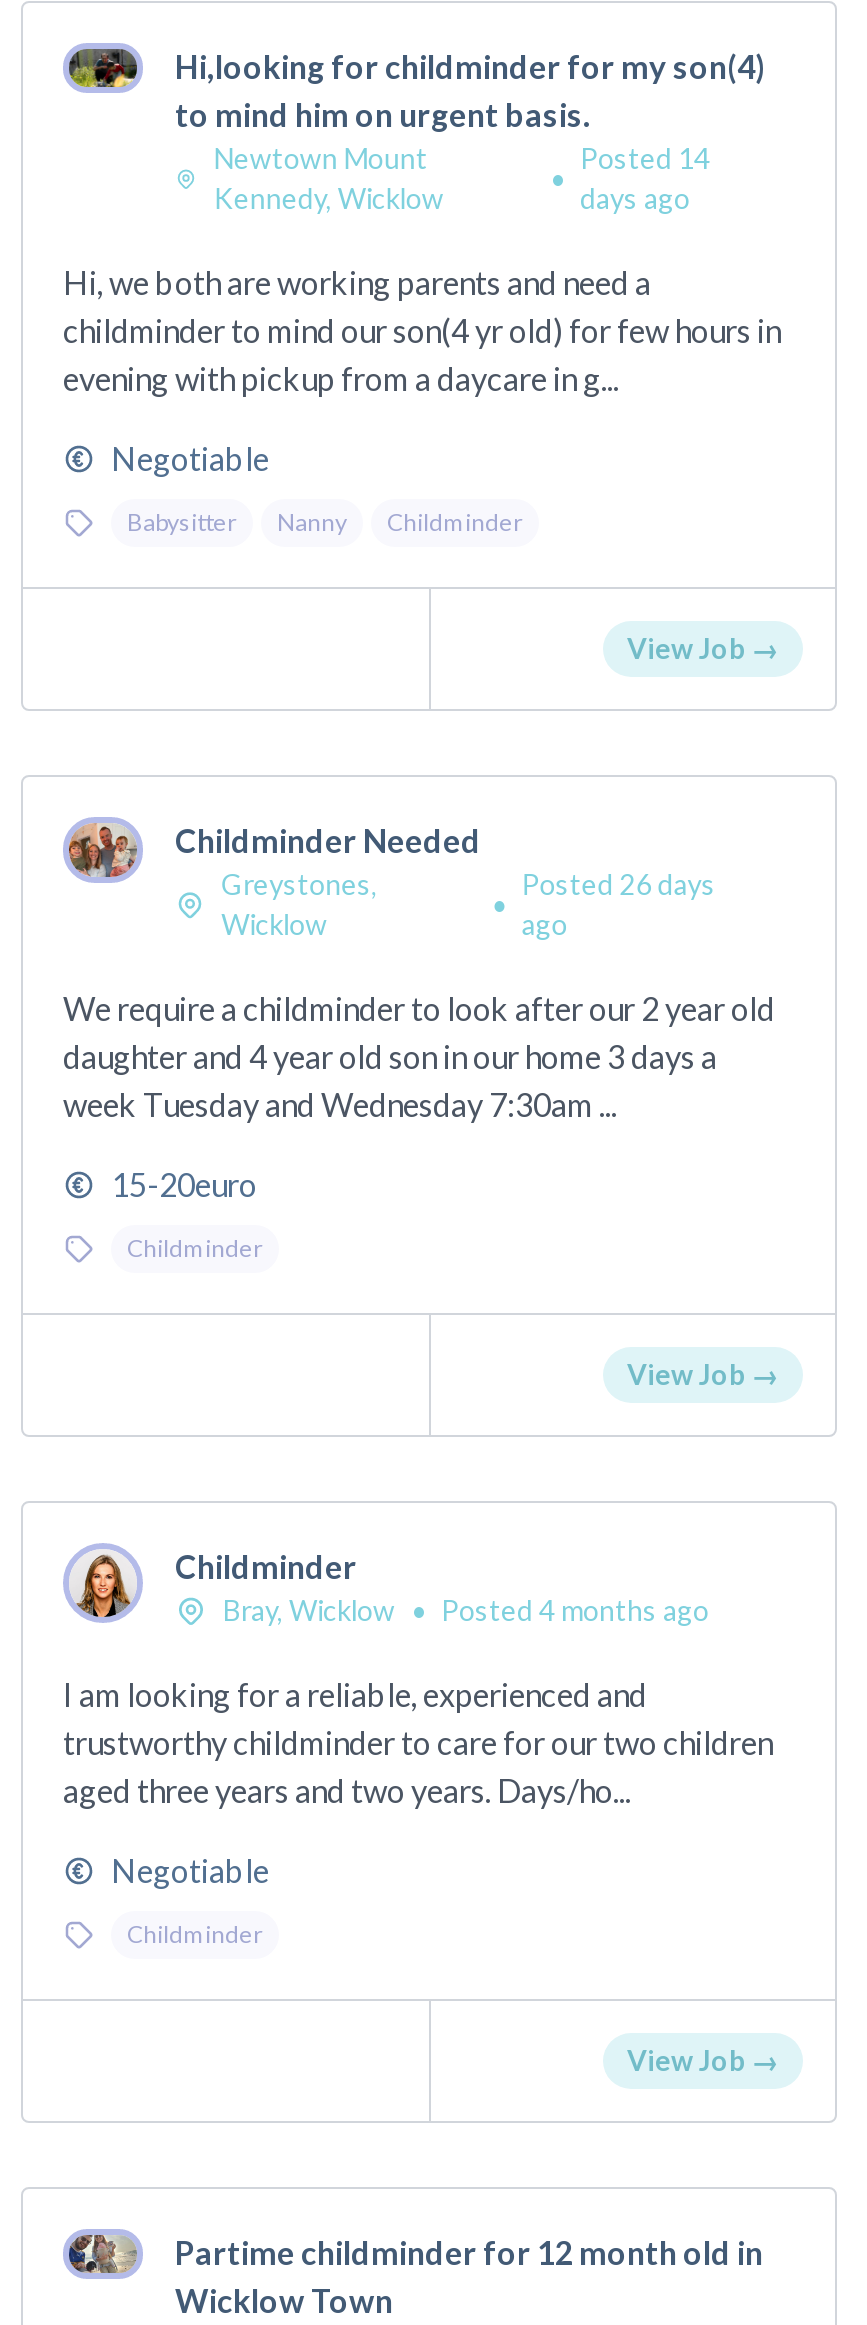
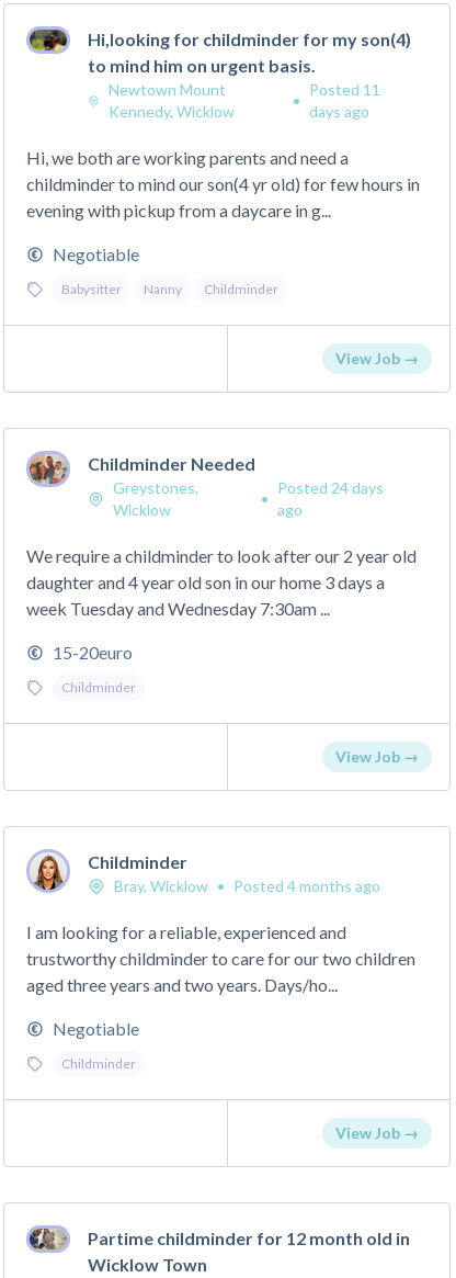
[580,141,710,175] Posted 14 -> [310,80,381,99] Posted 11
[522,867,716,901] Posted 26 days -> [278,478,384,497] Posted 24 days

